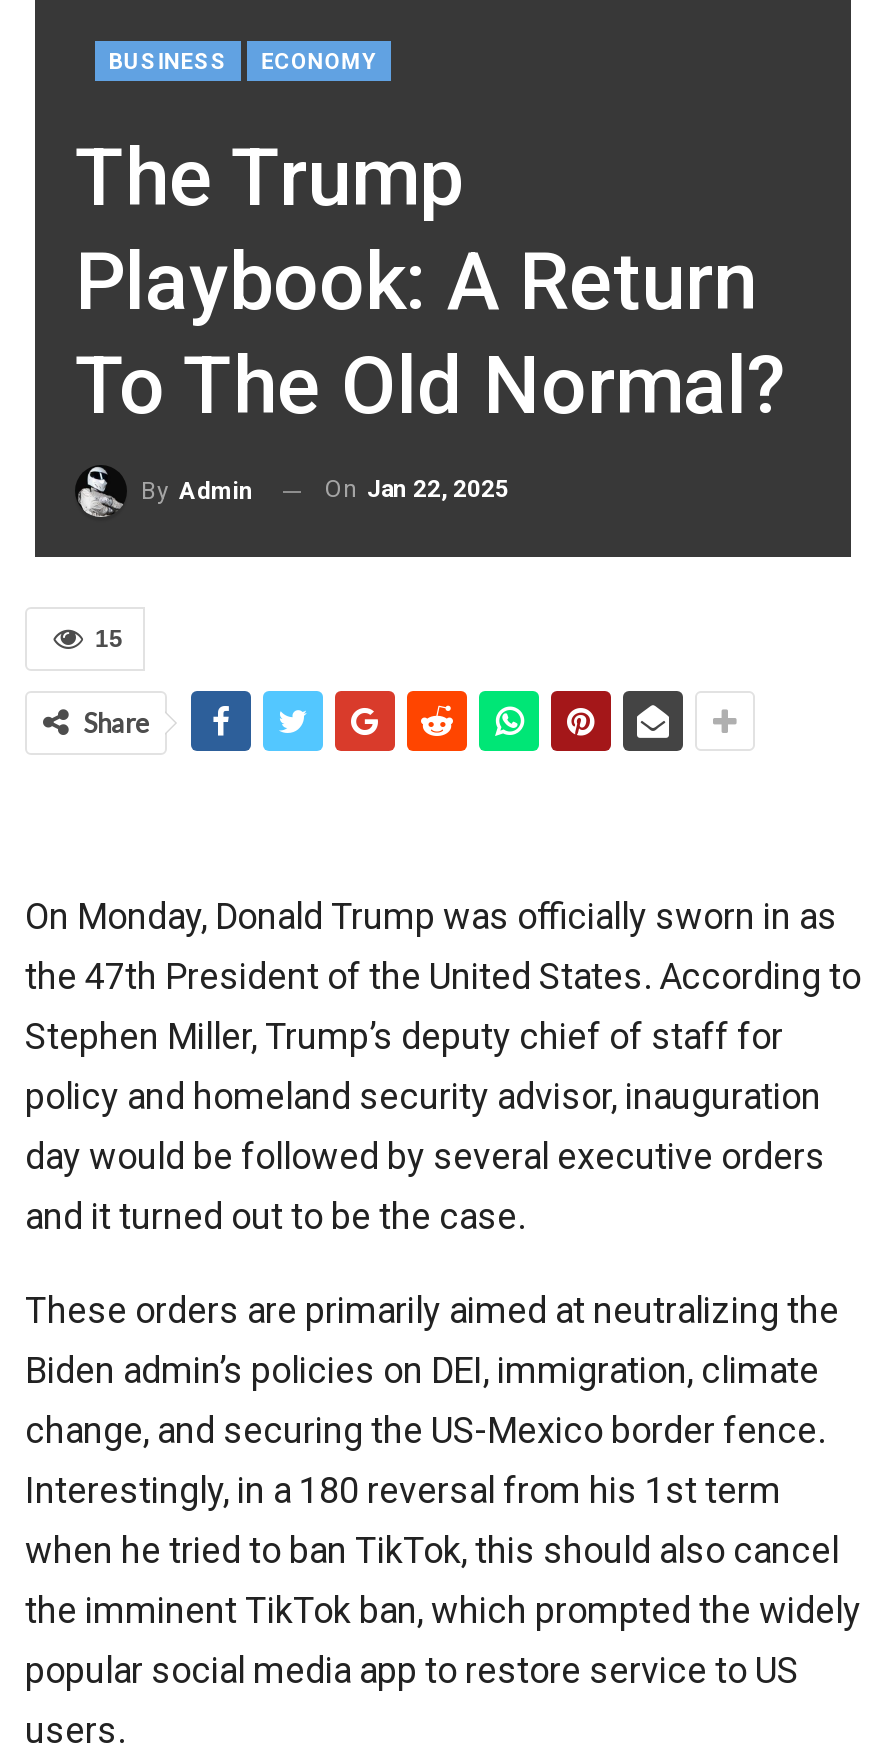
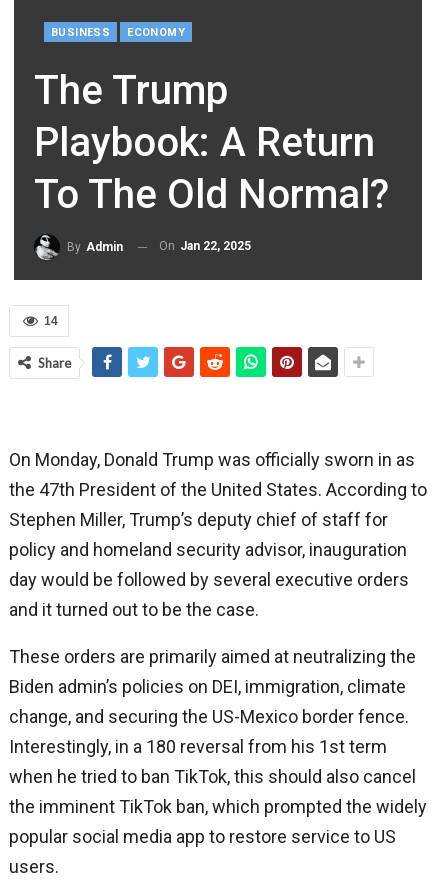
[95,625,123,653] 15 -> [44,314,58,328] 14

